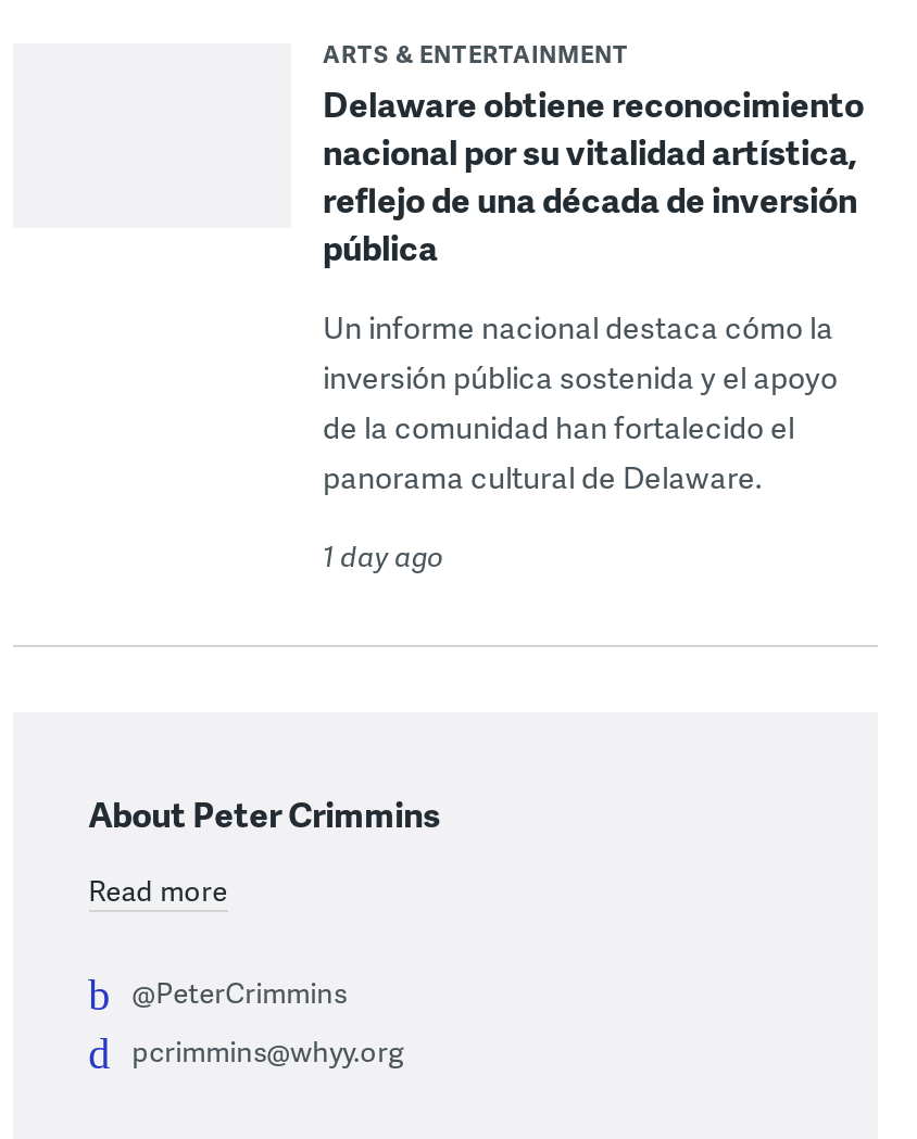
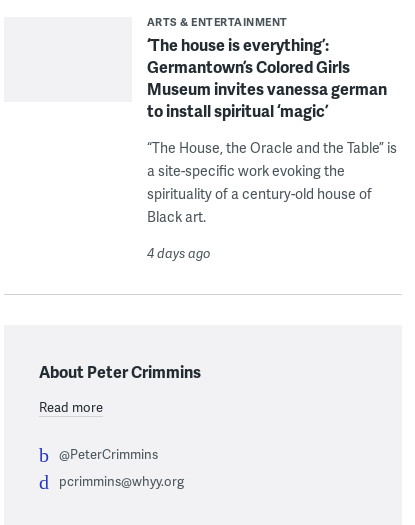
[323,77,864,271] Delaware obtiene reconocimiento | nacional por su vitalidad artística, | reflejo de una década de inversión | pública -> [146,33,386,122] ‘The house is everything’: | Germantown’s Colored Girls | Museum invites vanessa german | to install spiritual ‘magic’
[323,305,838,496] Un informe nacional destaca cómo la | inversión pública sostenida y el apoyo | de la comunidad han fortalecido el | panorama cultural de Delaware. -> [146,138,396,226] “The House, the Oracle and the Table” is | a site-specific work evoking the | spirituality of a century-old house of | Black art.
[323,536,444,575] 1 day ago -> [146,244,210,262] 4 days ago

